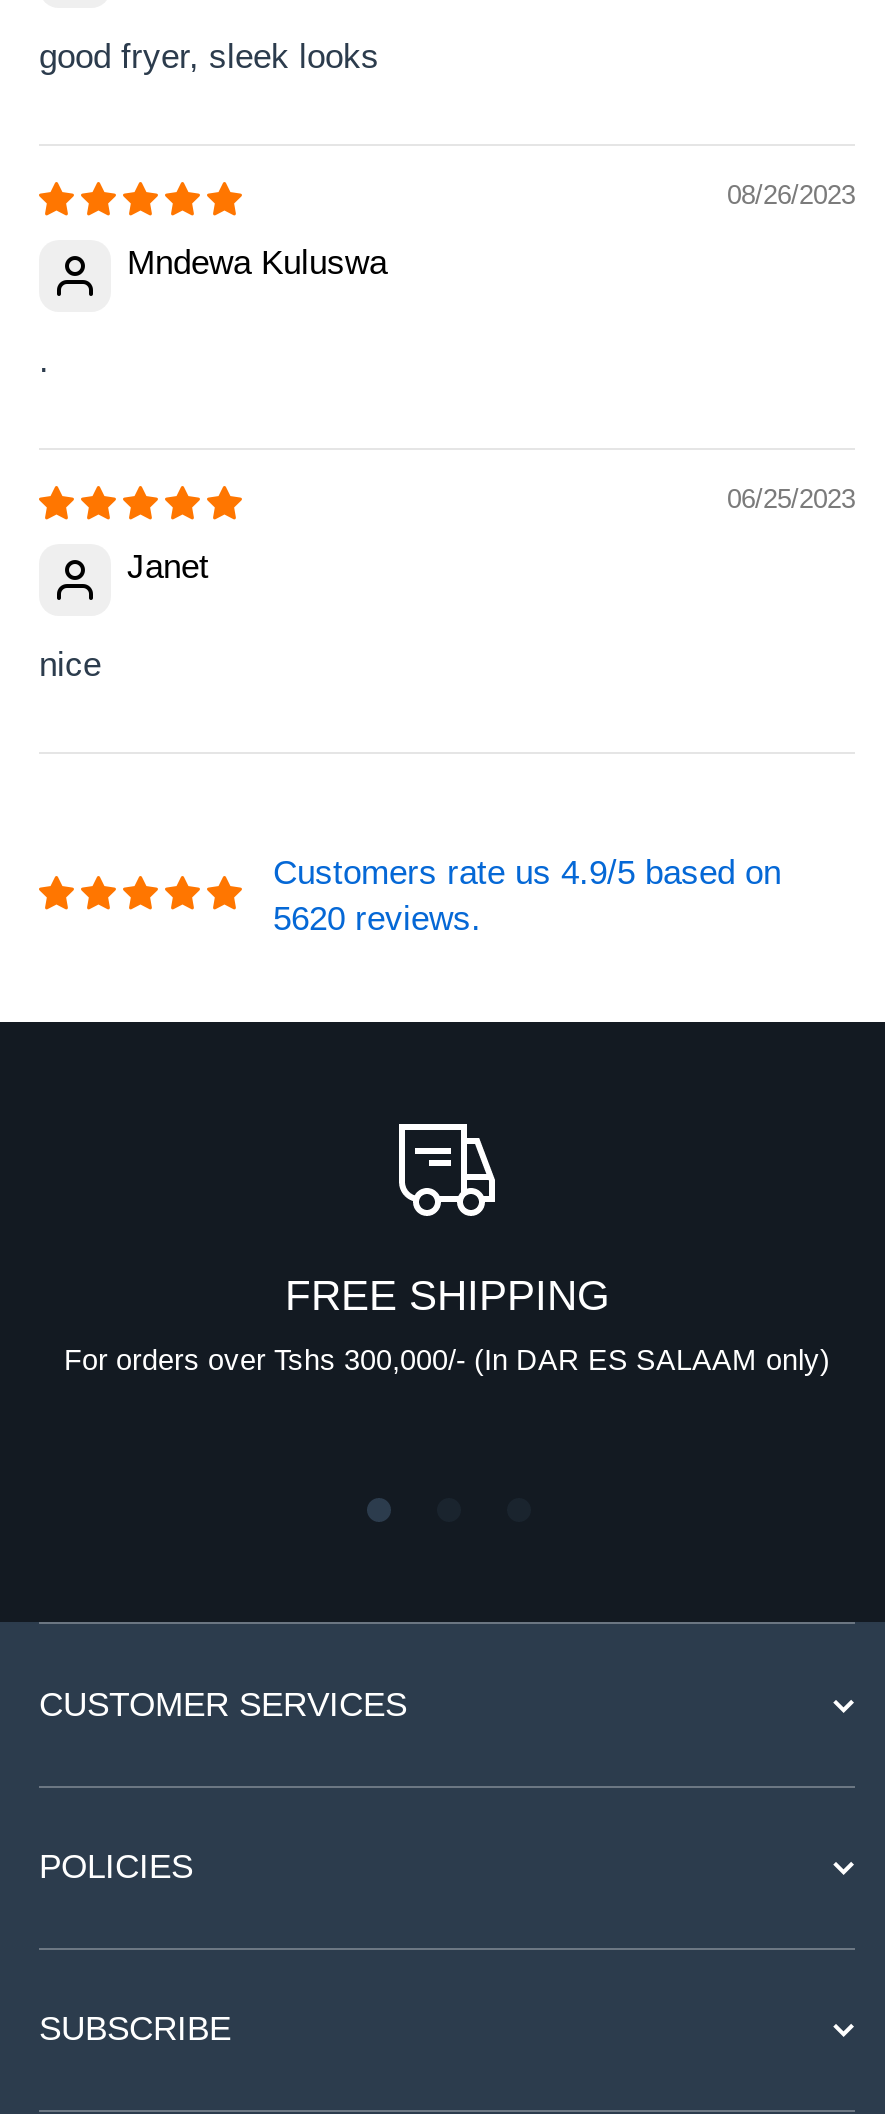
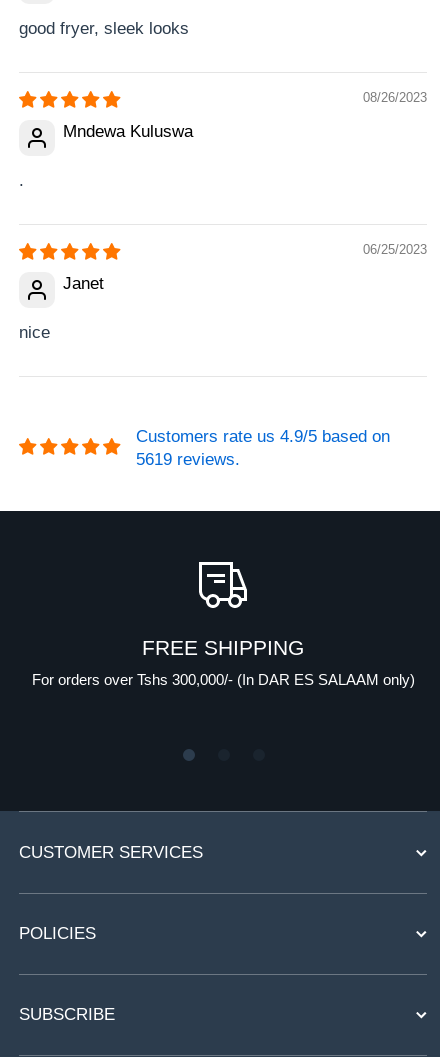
[273,900,481,938] 5620 reviews. -> [136,450,240,469] 5619 reviews.

